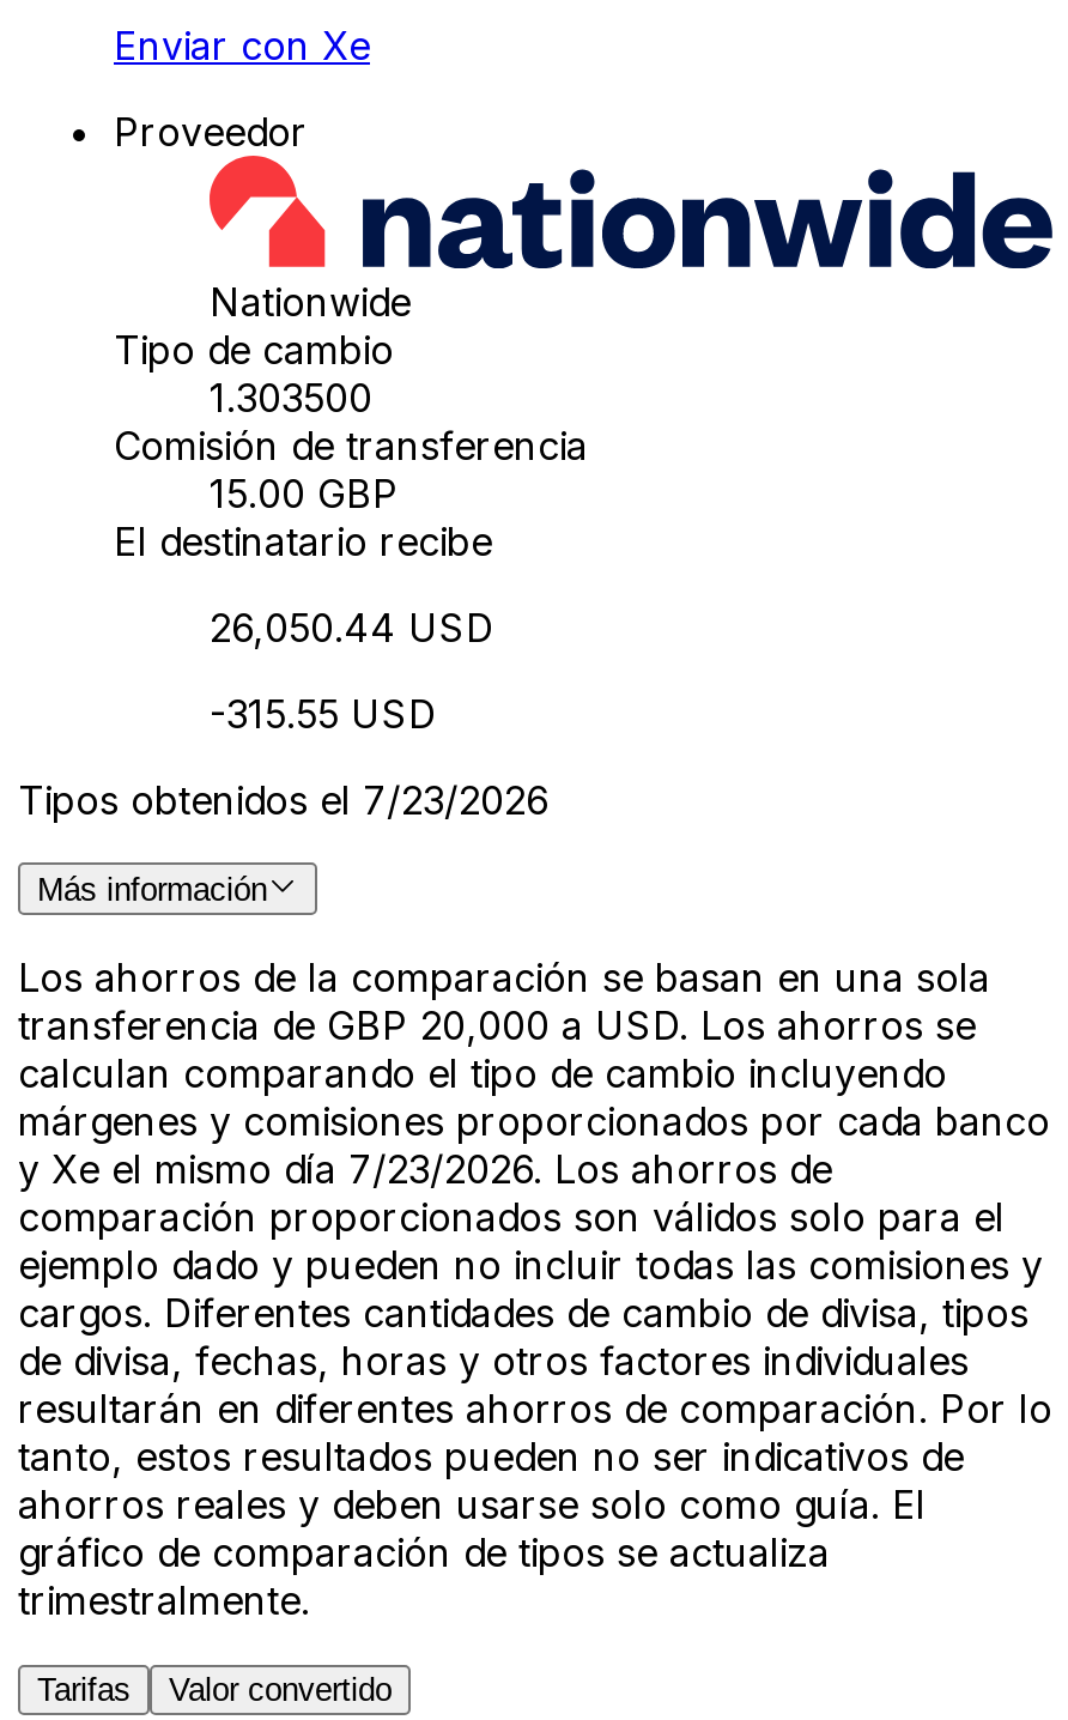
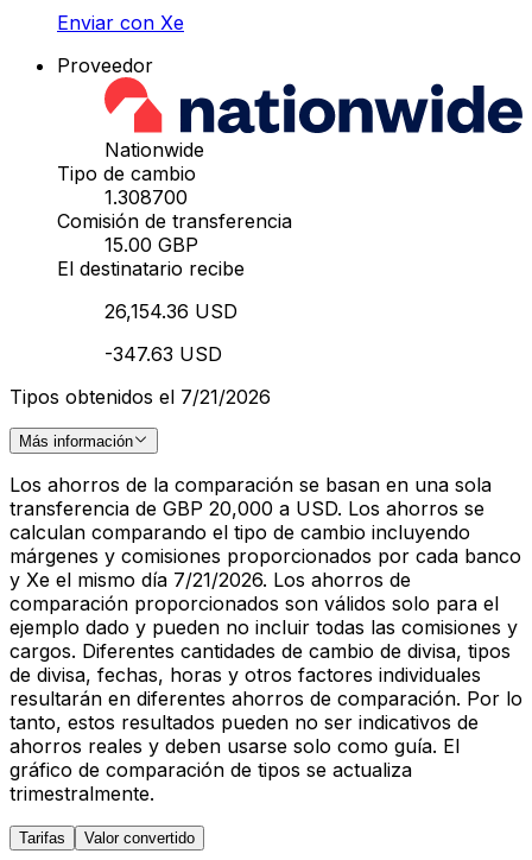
[210,373,372,421] 1.303500 -> [104,185,188,209] 1.308700
[210,603,494,651] 26,050.44 USD -> [104,299,237,323] 26,154.36 USD
[210,689,437,737] -315.55 USD -> [104,342,222,365] -347.63 USD
[18,775,550,823] Tipos obtenidos el 7/23/2026 -> [9,385,271,408] Tipos obtenidos el 7/21/2026
[18,1145,832,1193] y Xe el mismo día 7/23/2026. Los ahorros de -> [9,568,411,592] y Xe el mismo día 7/21/2026. Los ahorros de

